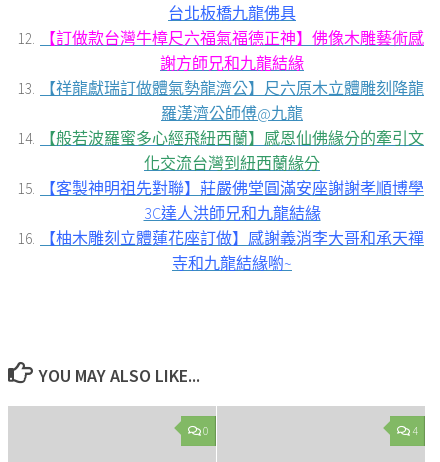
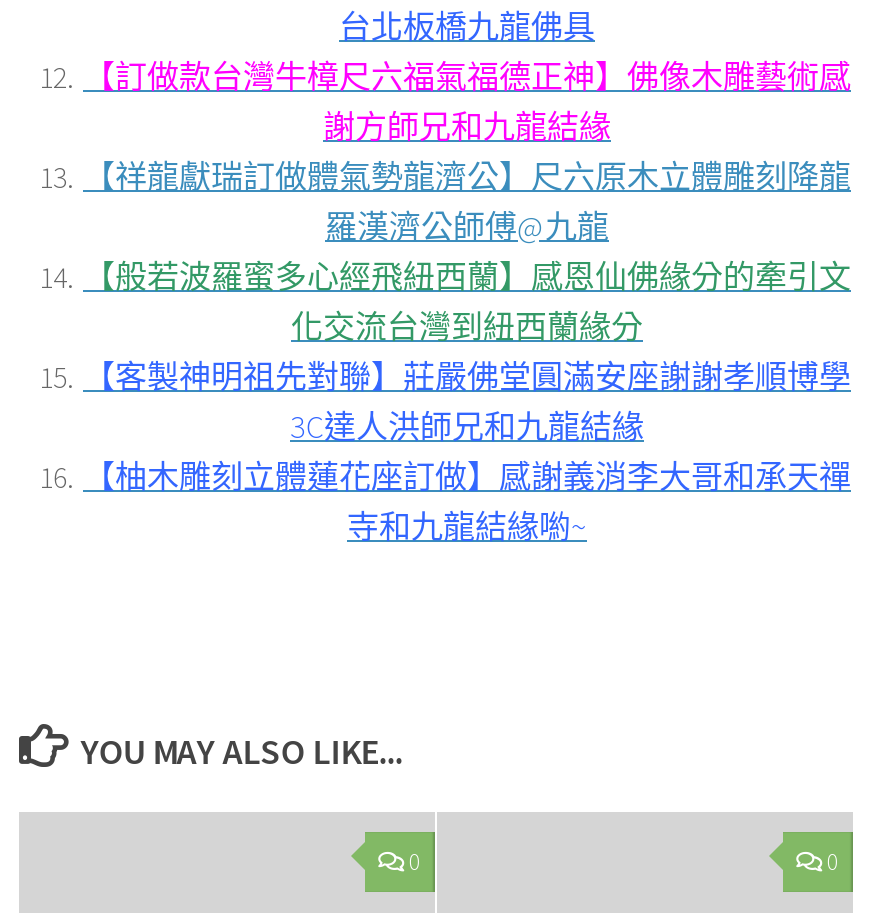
[412,423,418,438] 4 -> [827,845,839,875] 0

